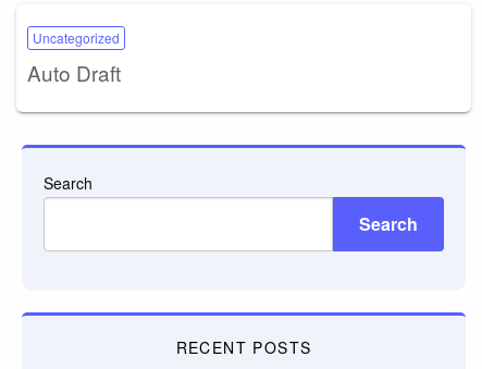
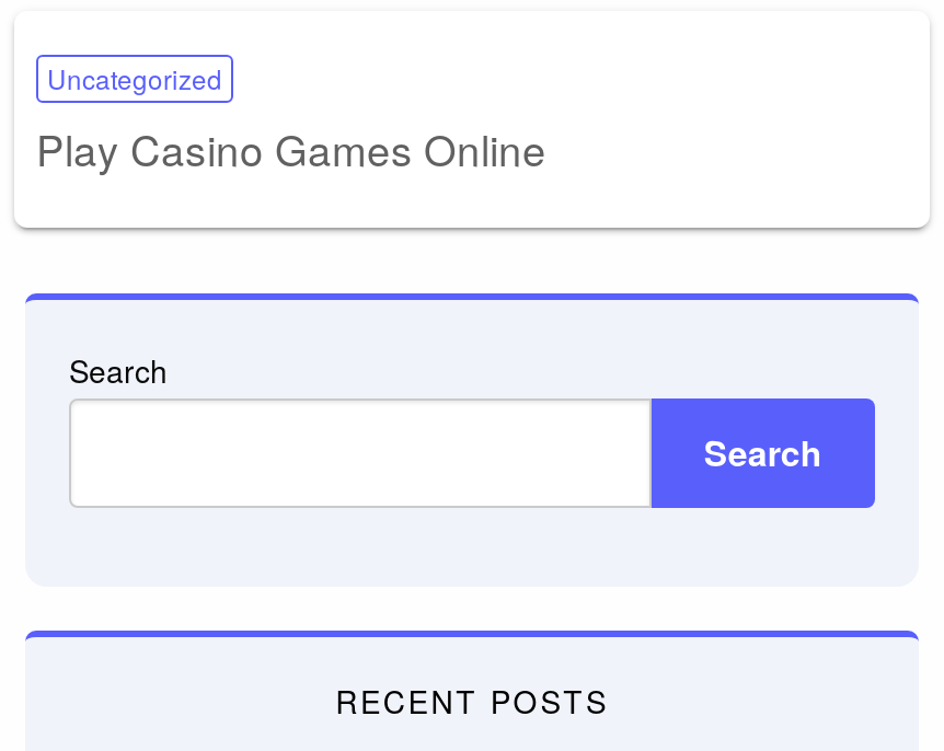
[27,57,121,87] Auto Draft -> [36,118,546,177] Play Casino Games Online

